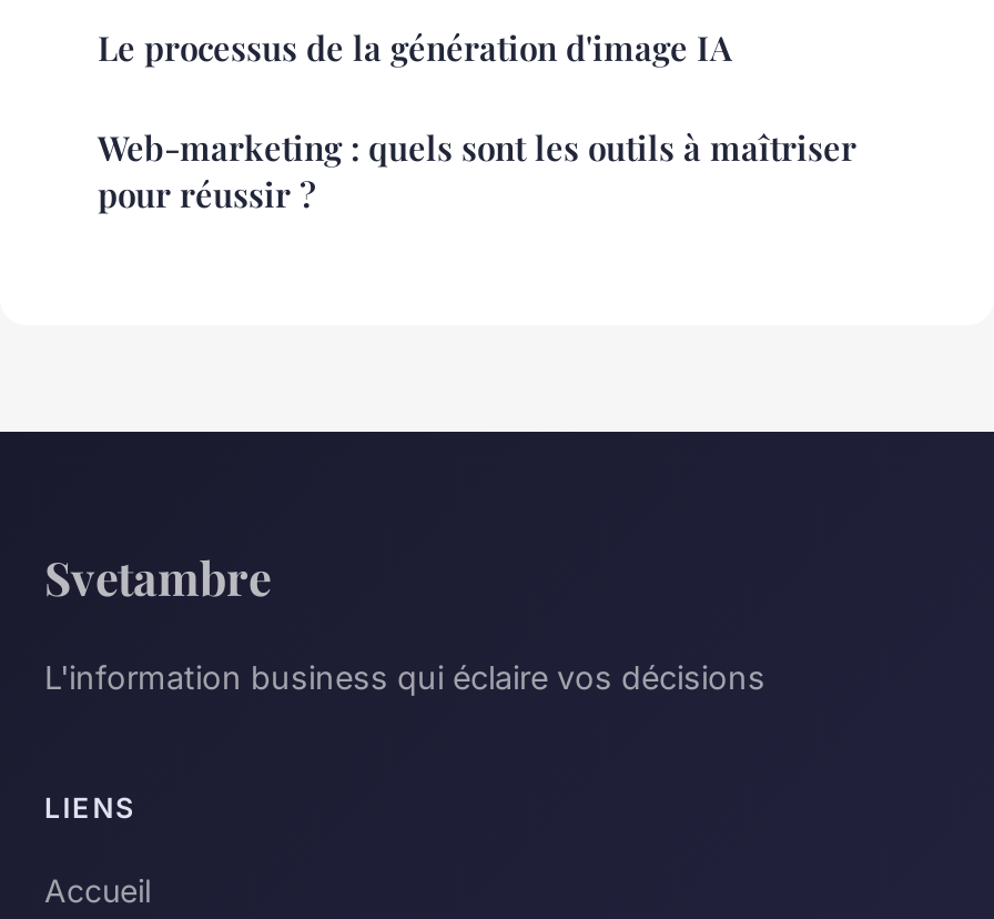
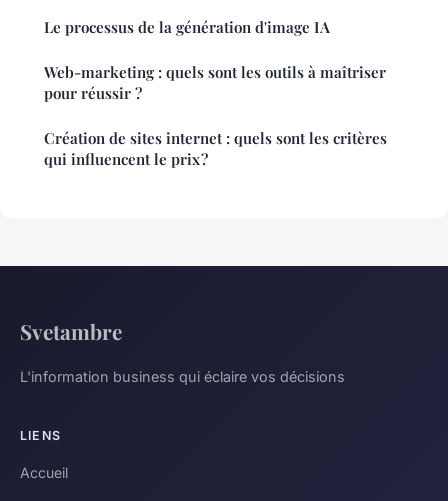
none -> [44,128,387,169] Création de sites internet : quels sont les critères | qui influencent le prix ?

